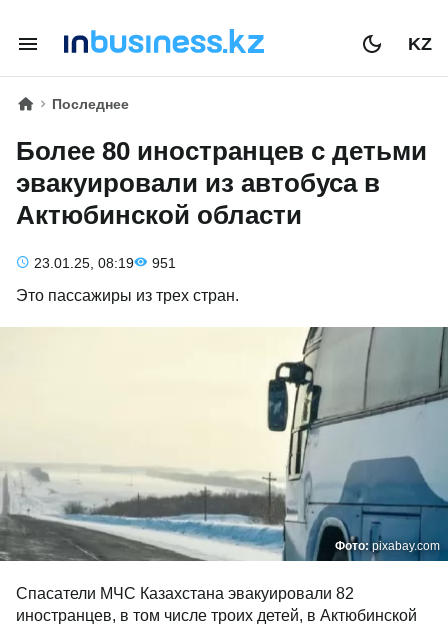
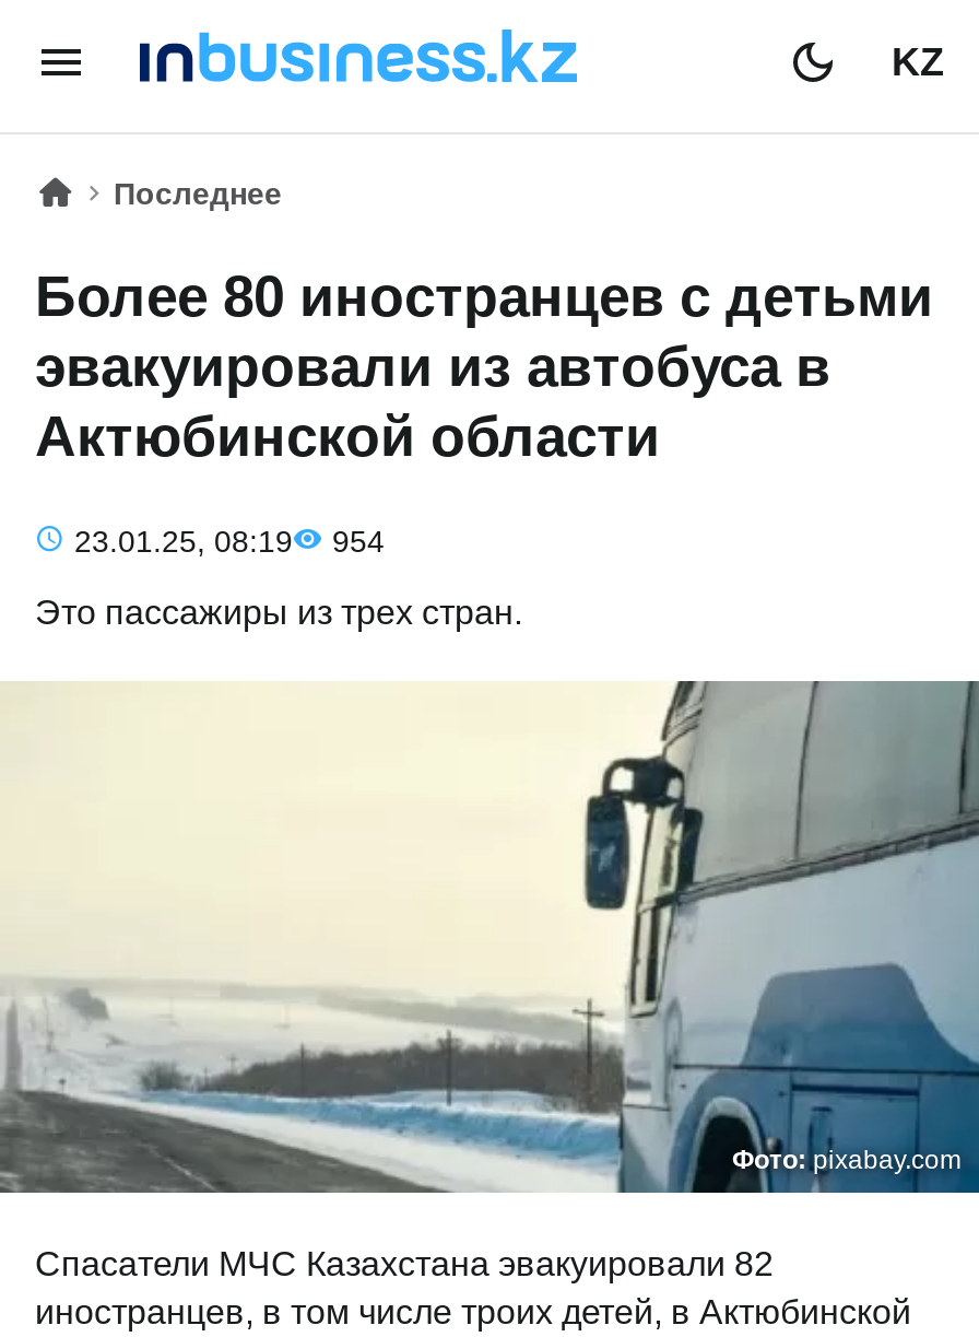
[34,255,176,271] 23.01.25, 08:19 951 -> [74,524,385,559] 23.01.25, 08:19 954

